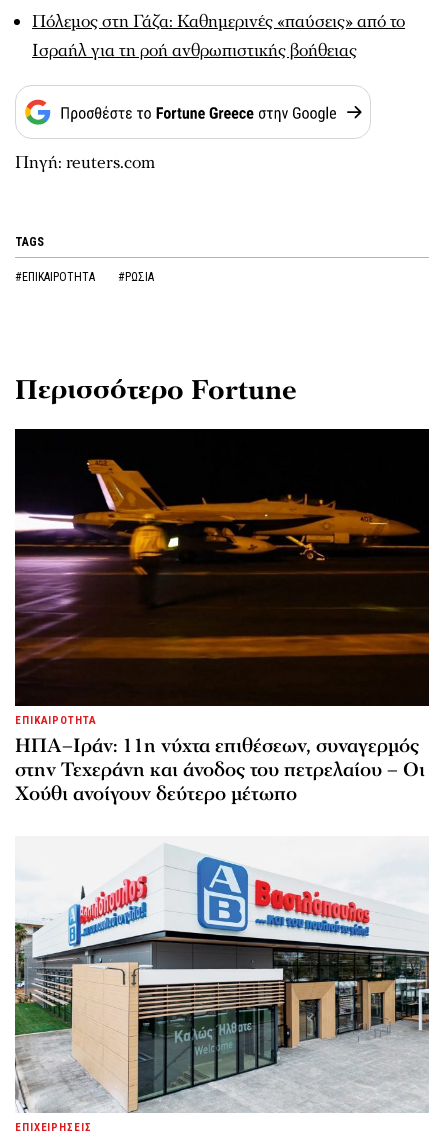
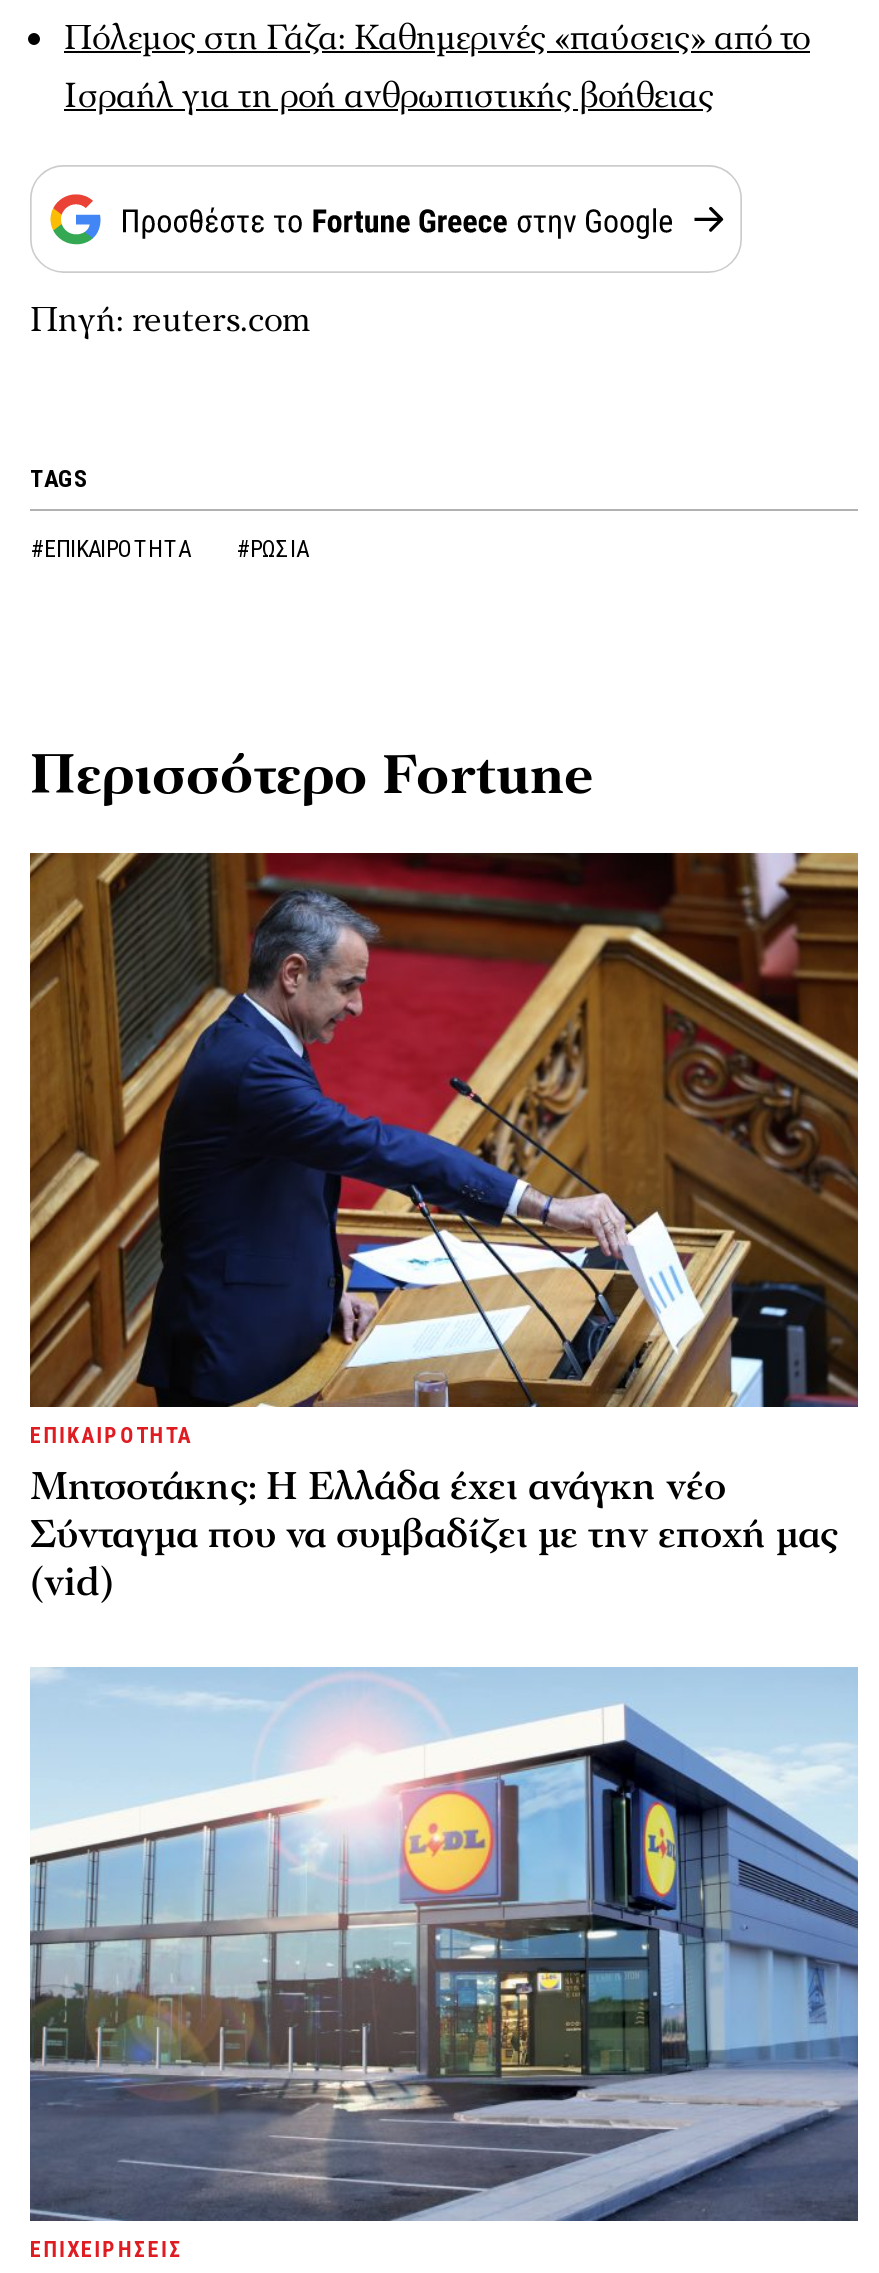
[14,428,430,807] [image] | ΗΠΑ–Ιράν: 11η νύχτα επιθέσεων, συναγερμός | στην Τεχεράνη και άνοδος του πετρελαίου – Οι | Χούθι ανοίγουν δεύτερο μέτωπο -> [28,851,860,1609] [image] | Μητσοτάκης: Η Ελλάδα έχει ανάγκη νέο | Σύνταγμα που να συμβαδίζει με την εποχή μας | (vid)
[14,837,430,1113] [image] -> [28,1667,860,2223] [image]

